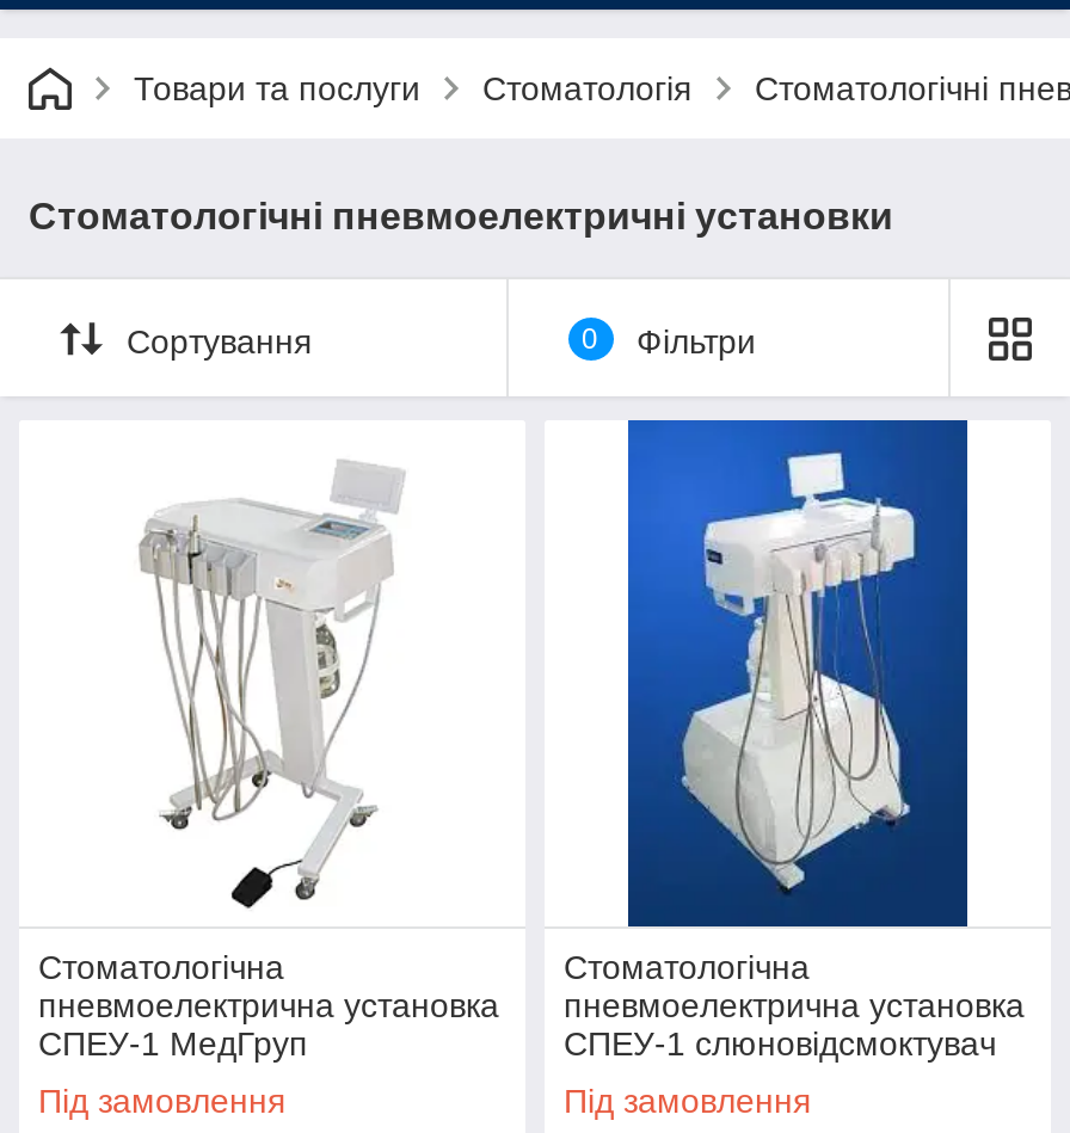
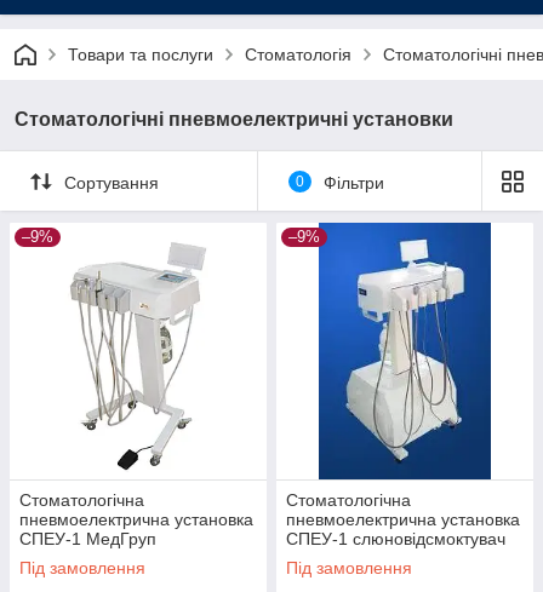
none -> [22,228,53,246] –9%
none -> [288,228,320,246] –9%

